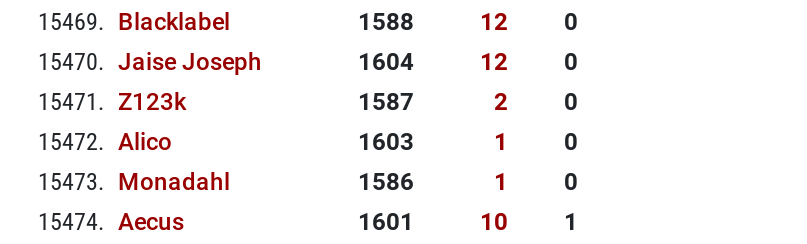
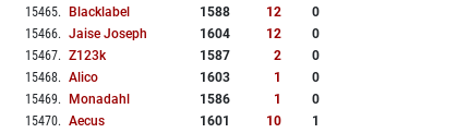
[38,8,230,36] 15469. Blacklabel -> [25,5,130,20] 15465. Blacklabel
[38,48,262,76] 15470. Jaise Joseph -> [25,26,147,42] 15466. Jaise Joseph
[38,88,186,116] 15471. Z123k -> [25,48,106,63] 15467. Z123k
[38,128,172,156] 15472. Alico -> [25,70,98,85] 15468. Alico
[38,168,230,196] 15473. Monadahl -> [25,92,130,107] 15469. Monadahl
[38,208,184,236] 15474. Aecus -> [25,114,105,129] 15470. Aecus

